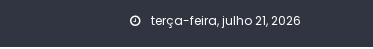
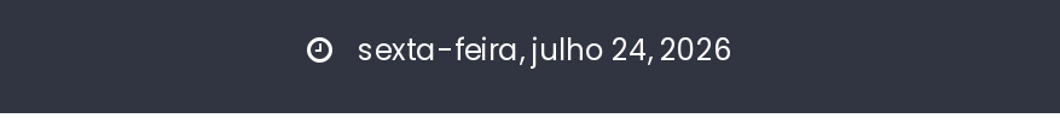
[147,12,300,29] terça-feira, julho 21, 2026 -> [351,29,732,70] sexta-feira, julho 24, 2026

